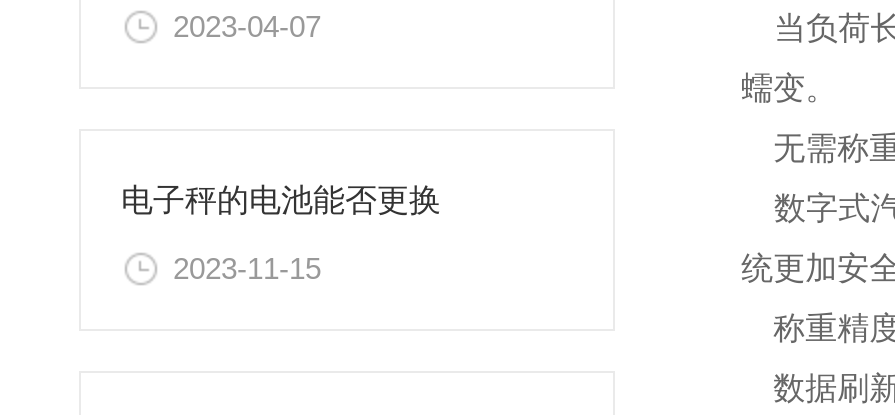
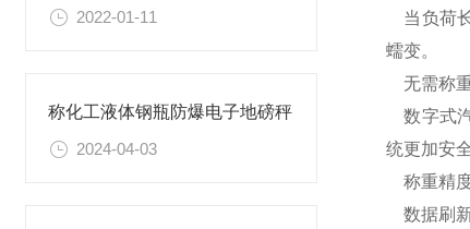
[173,9,321,43] 2023-04-07 -> [76,8,157,26] 2022-01-11
[121,183,441,217] 电子秤的电池能否更换 -> [48,103,292,121] 称化工液体钢瓶防爆电子地磅秤
[173,251,321,285] 2023-11-15 -> [76,140,157,158] 2024-04-03

